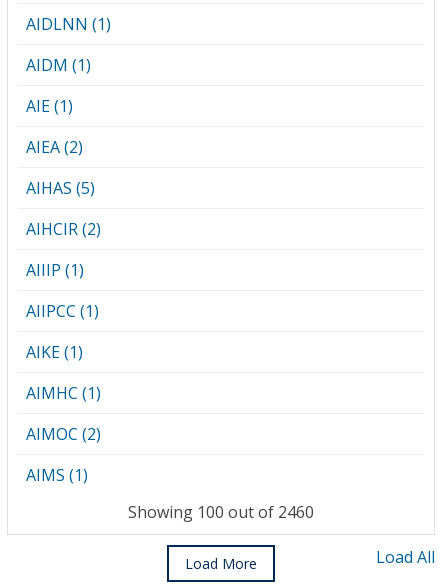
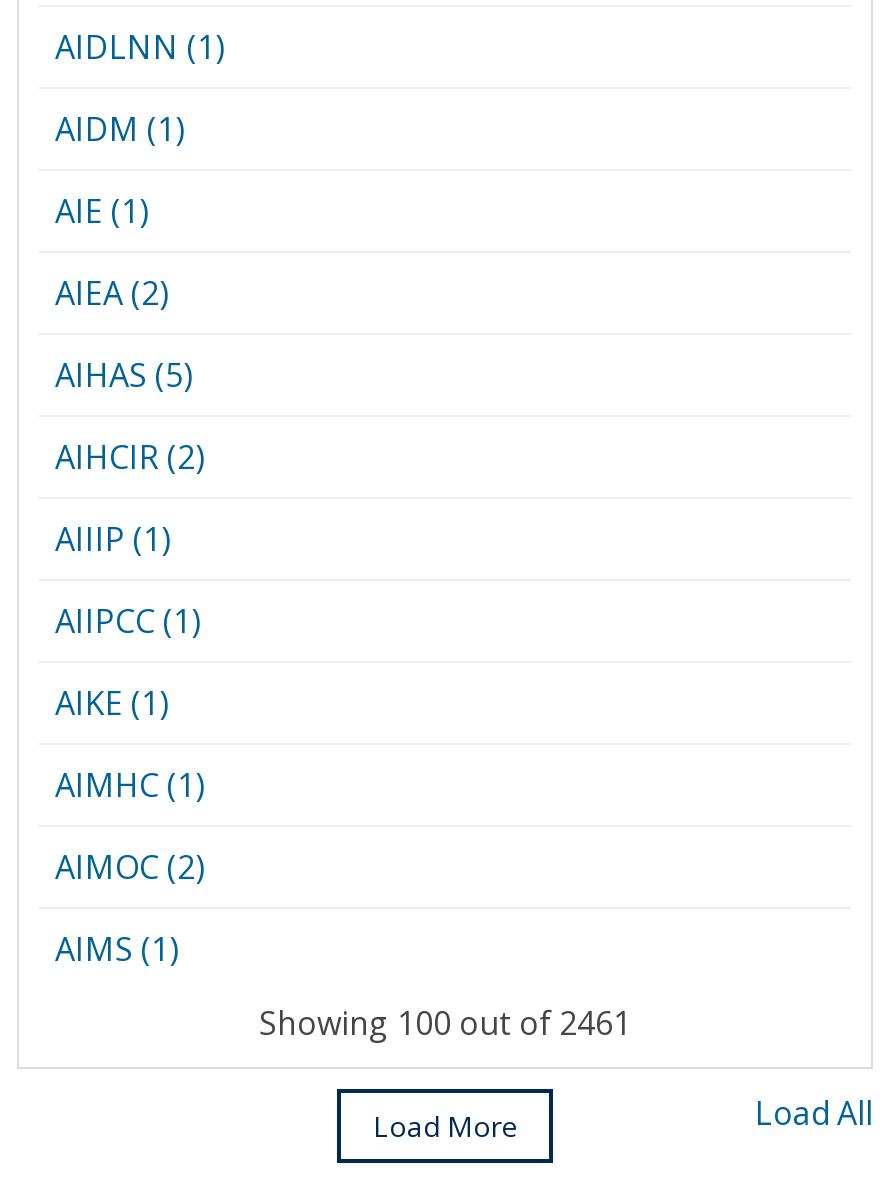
[128,501,314,523] Showing 100 out of 2460 -> [259,1001,631,1045] Showing 100 out of 2461

